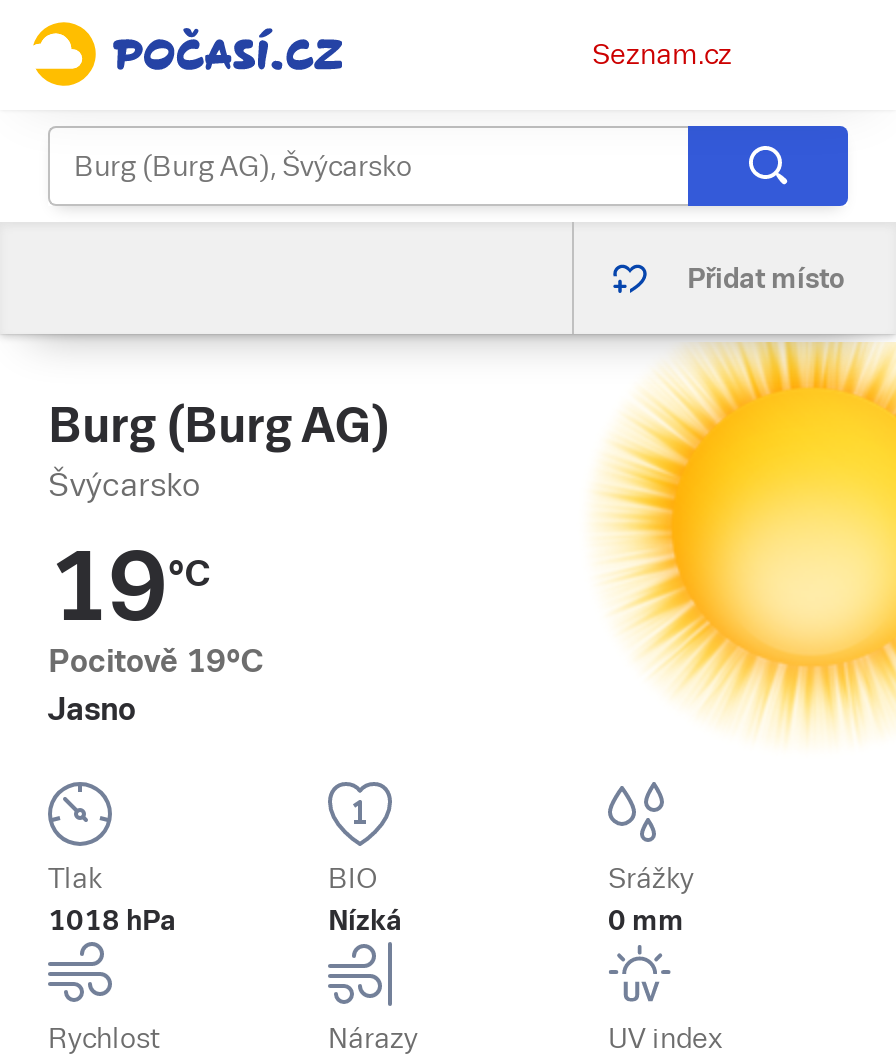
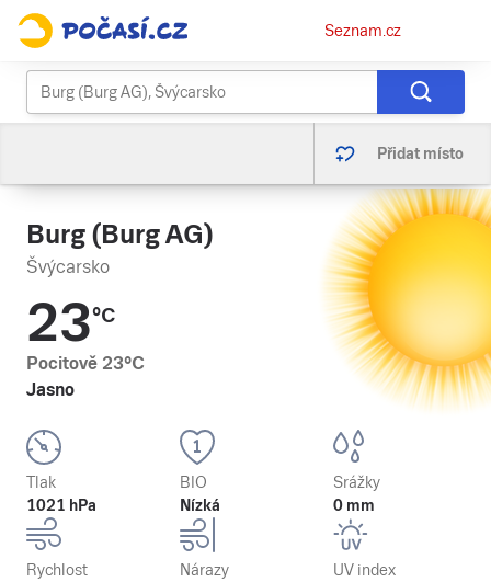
[48,532,210,642] 19°C -> [26,293,115,353] 23°C
[48,642,264,680] Pocitově 19°C -> [26,353,145,374] Pocitově 23°C
[48,904,176,936] 1018 hPa -> [26,497,96,514] 1021 hPa

